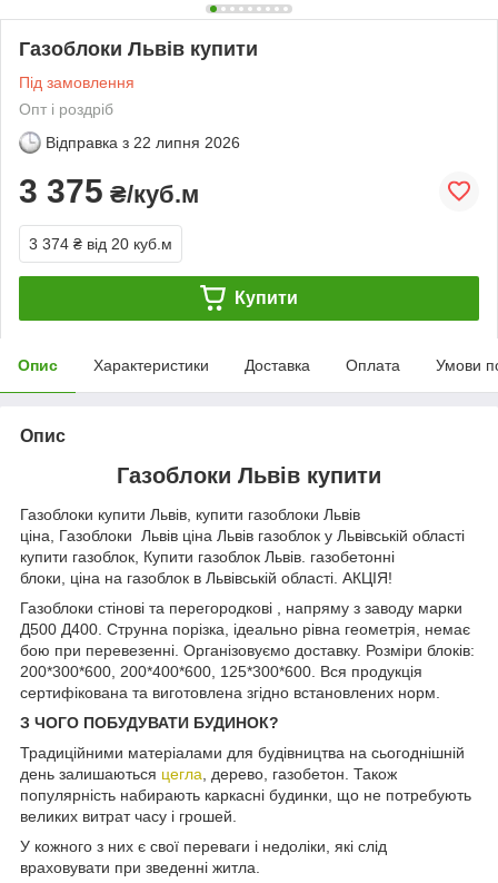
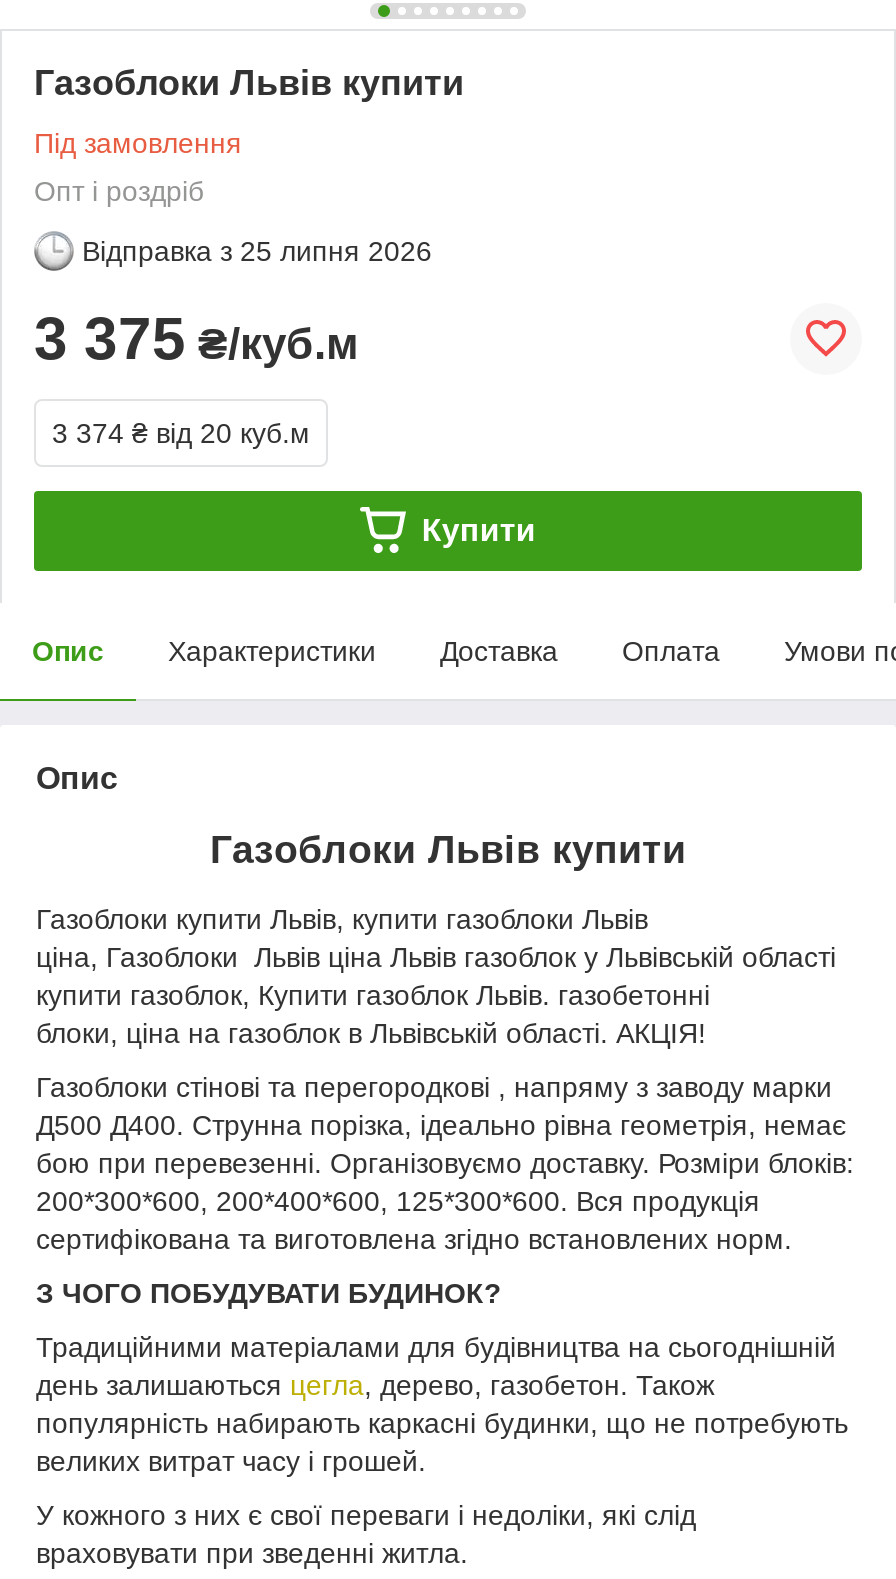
[46,133,240,151] Відправка з 22 липня 2026 -> [82,235,432,267] Відправка з 25 липня 2026

